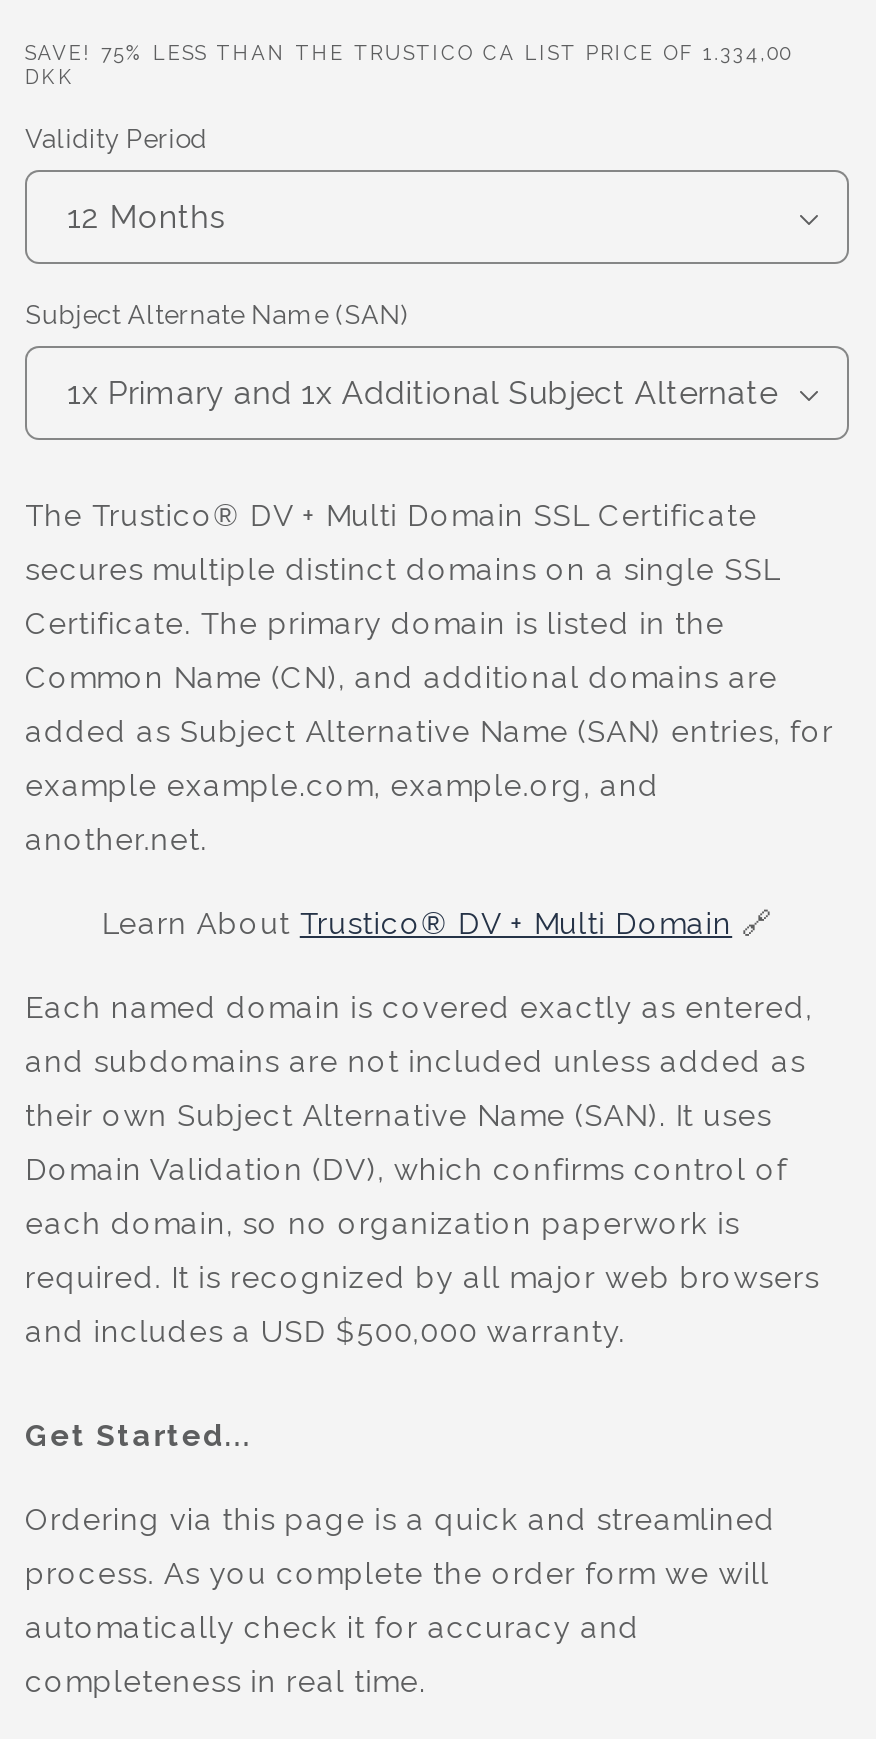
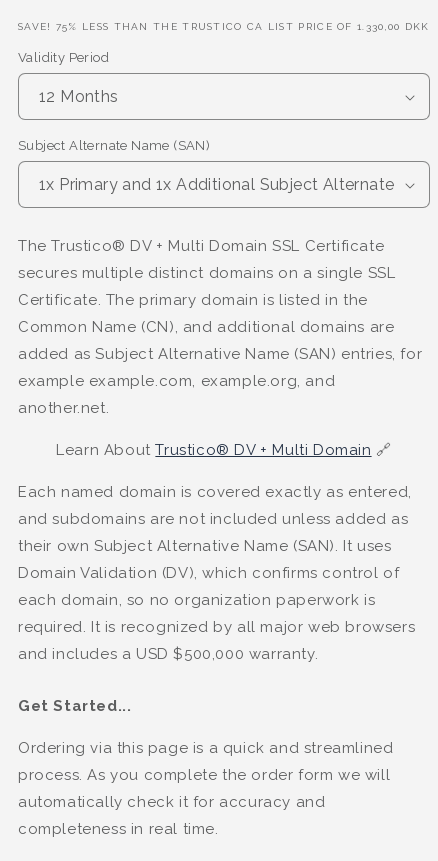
[25,42,792,88] SAVE! 75% LESS THAN THE TRUSTICO CA LIST PRICE OF 1.334,00 | DKK -> [18,21,430,32] SAVE! 75% LESS THAN THE TRUSTICO CA LIST PRICE OF 1.330,00 DKK

